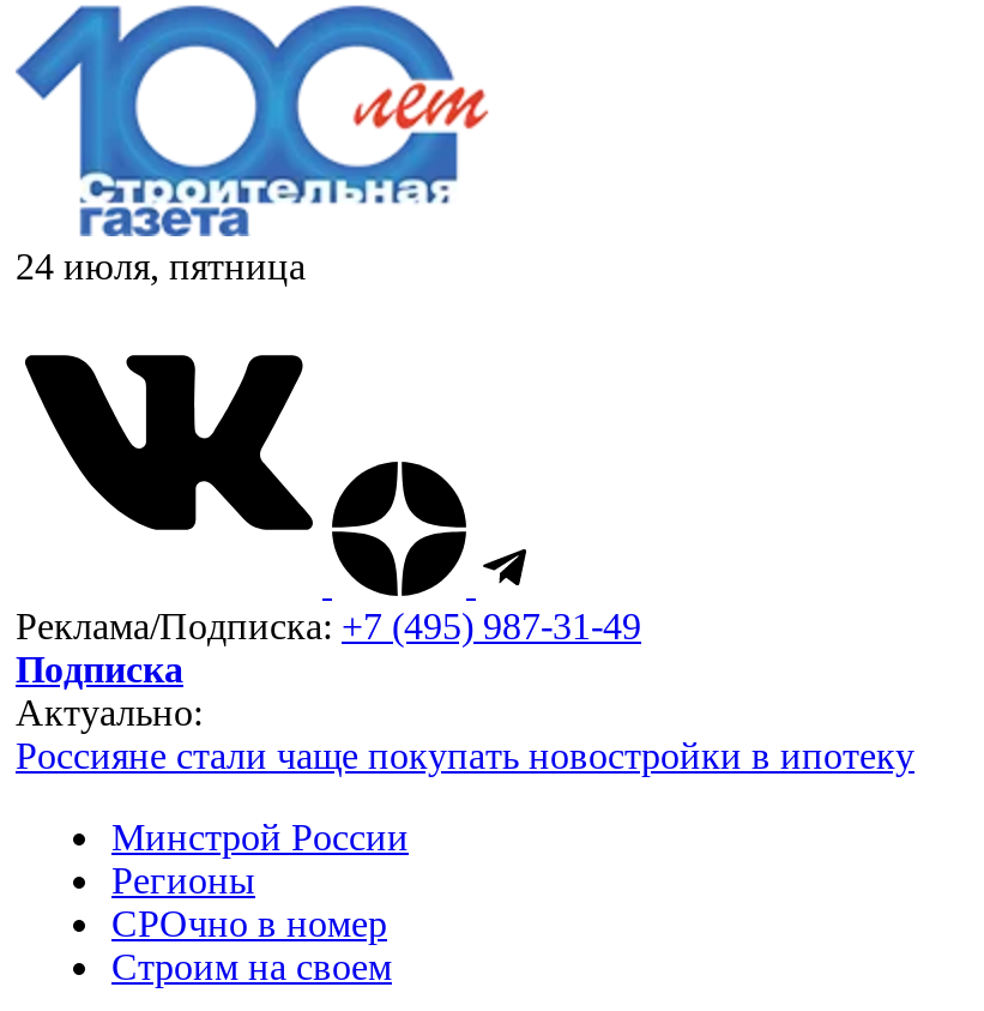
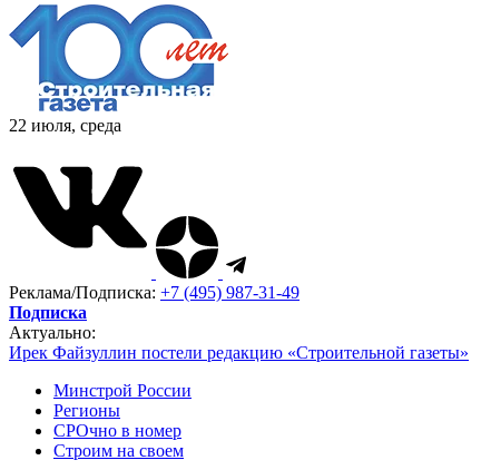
[16,246,306,287] 24 июля, пятница -> [9,116,121,135] 22 июля, среда
[16,735,914,776] Россияне стали чаще покупать новостройки в ипотеку -> [9,343,469,362] Ирек Файзуллин постели редакцию «Строительной газеты»

